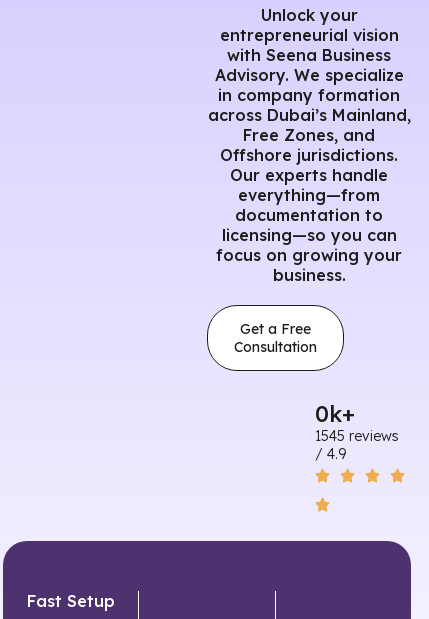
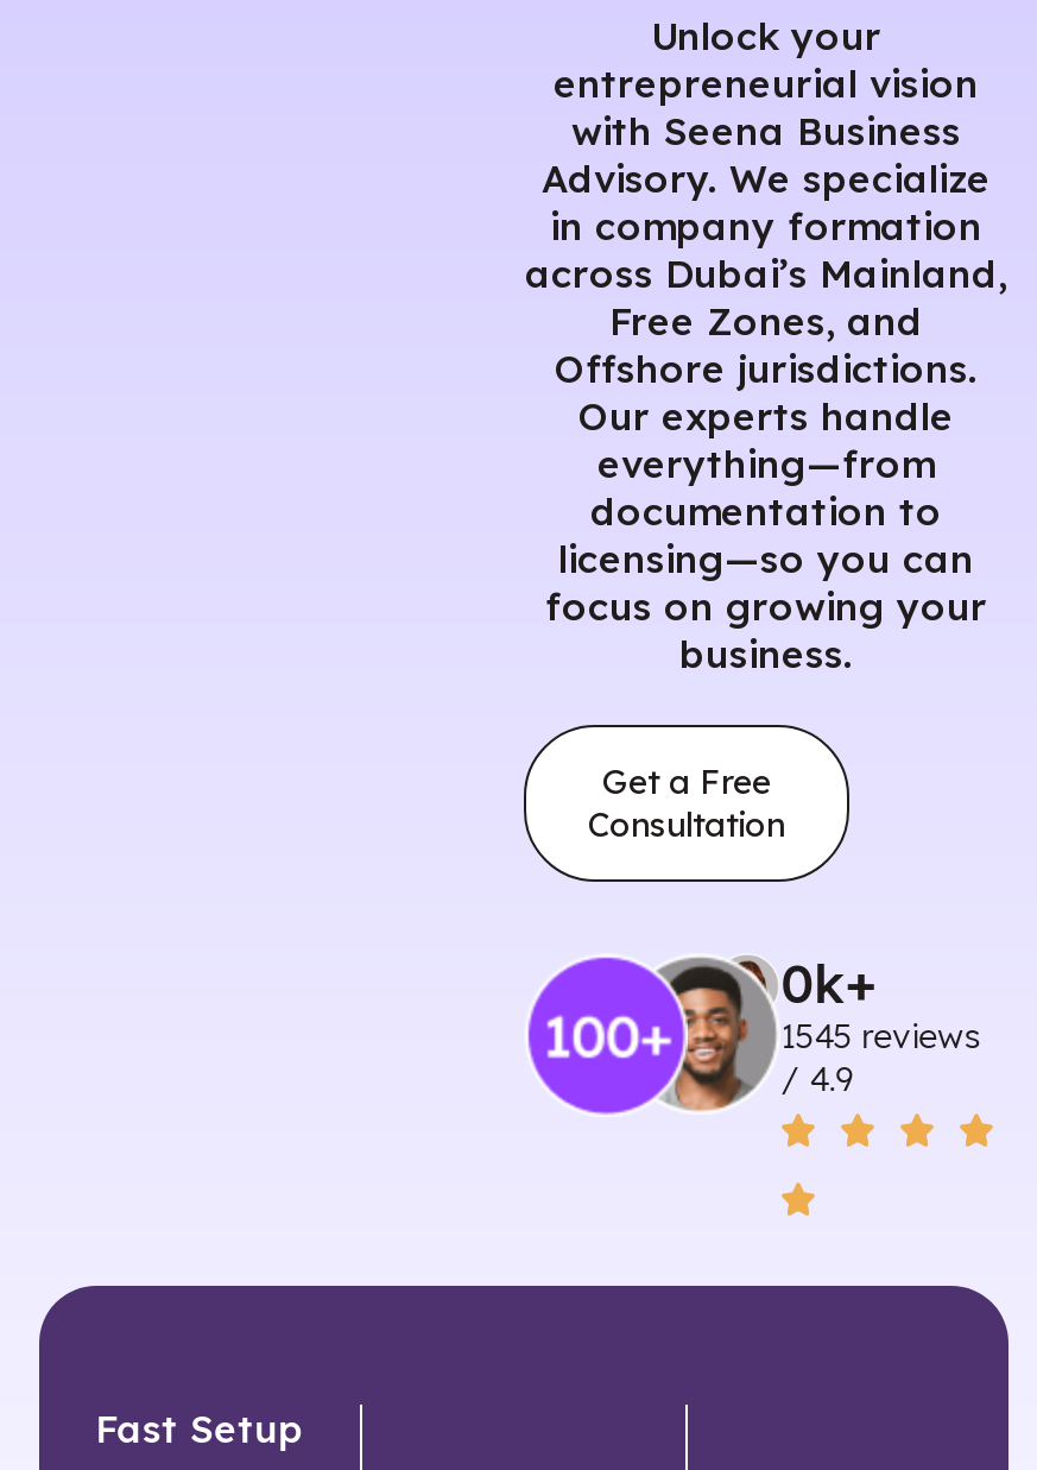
none -> [526,953,773,1115] [image]

